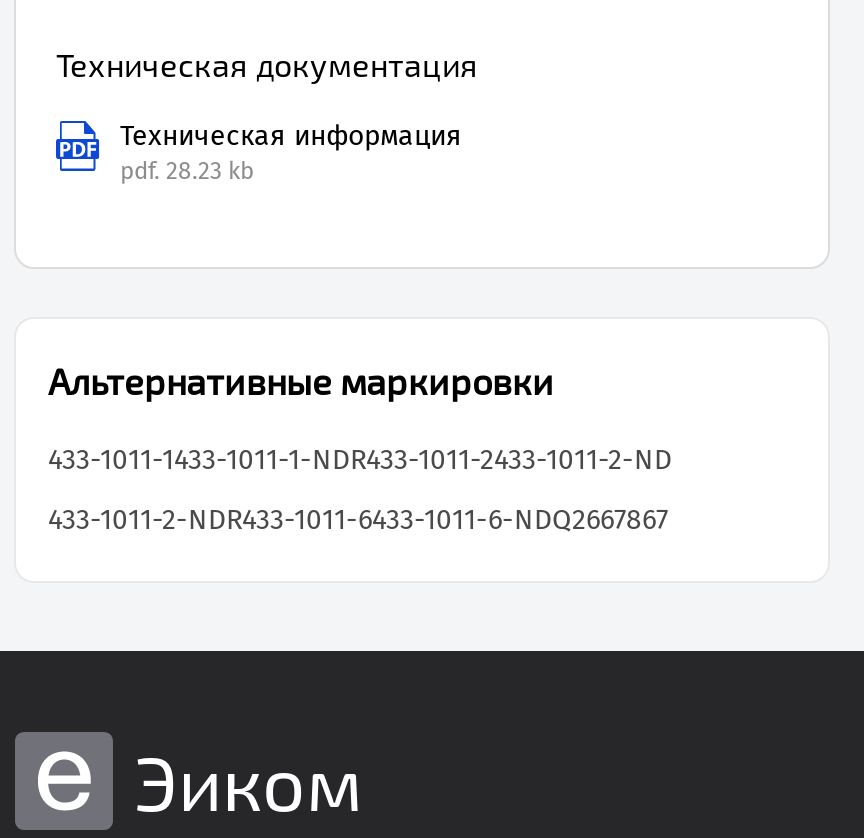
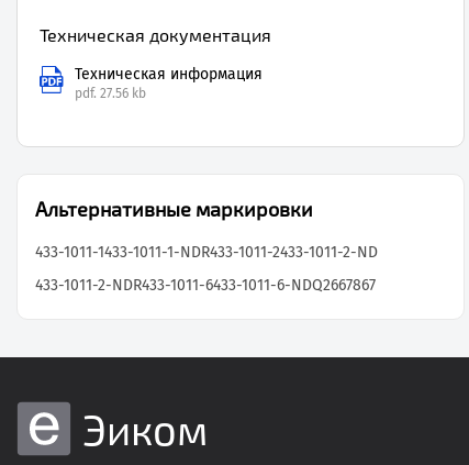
[120,157,254,185] pdf. 28.23 kb -> [75,86,146,101] pdf. 27.56 kb

